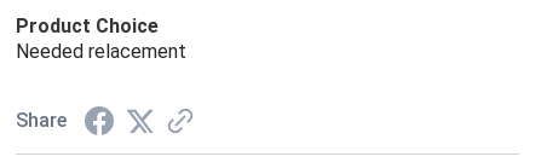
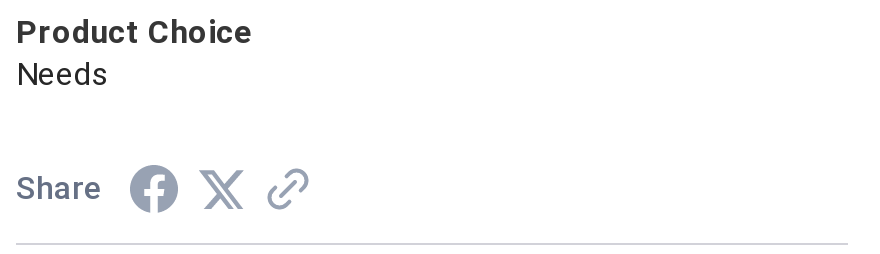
[16,40,186,63] Needed relacement -> [16,55,108,93] Needs

